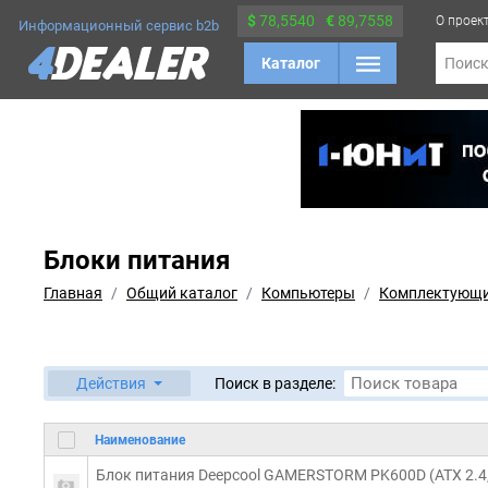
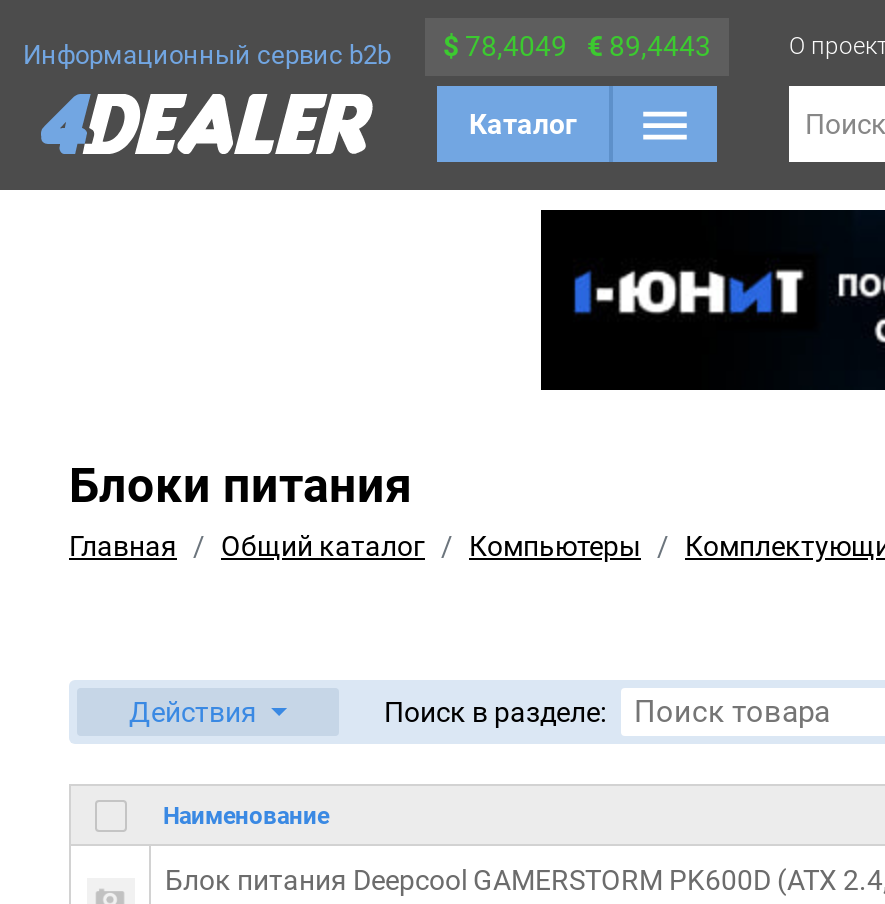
[247,12,315,29] $78,5540 -> [443,30,567,62] $78,4049
[326,12,393,29] €89,7558 -> [587,30,711,62] €89,4443

